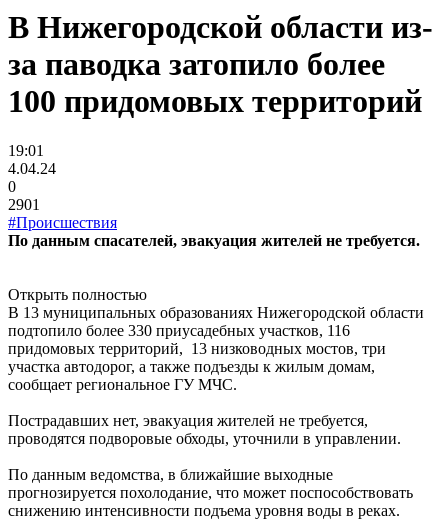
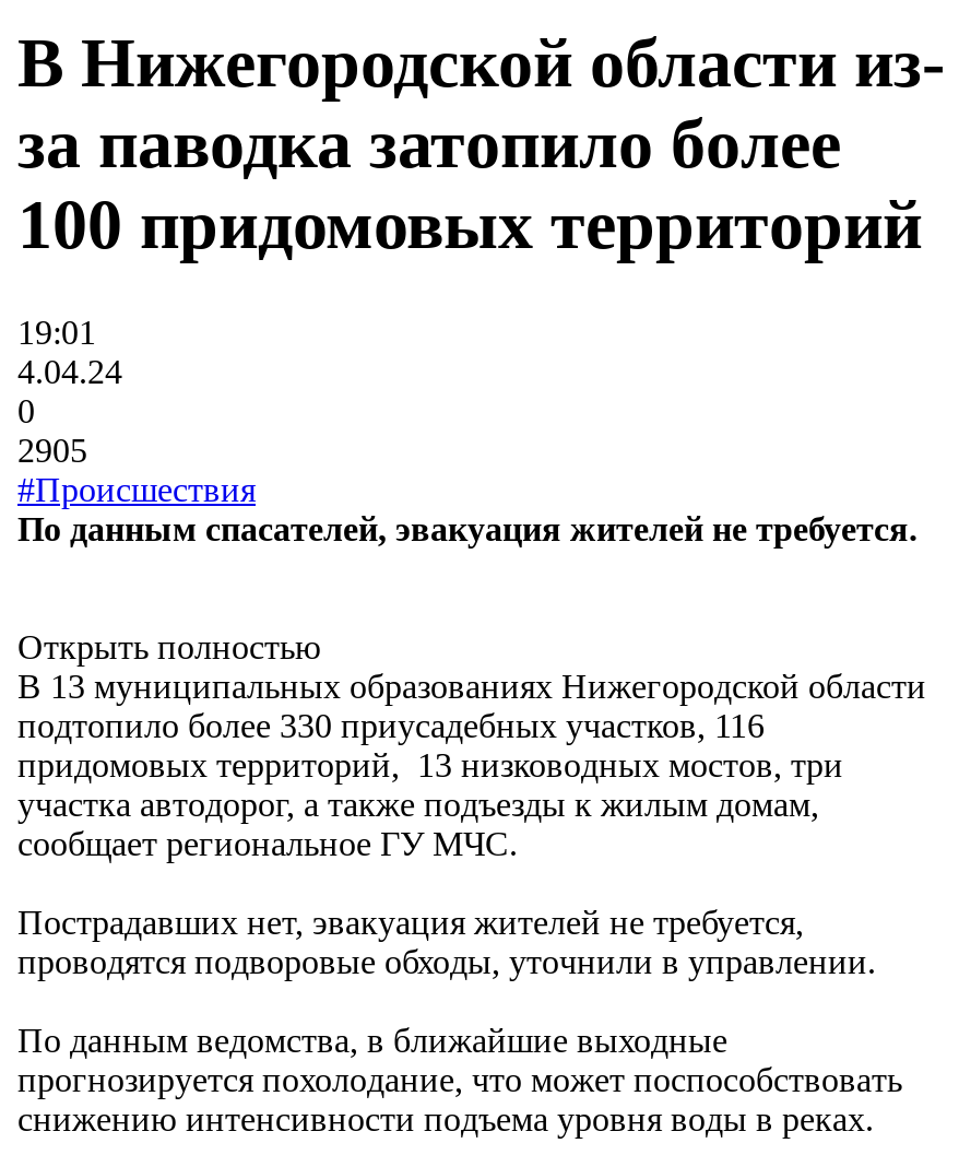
[8,196,40,213] 2901 -> [17,431,87,469] 2905

